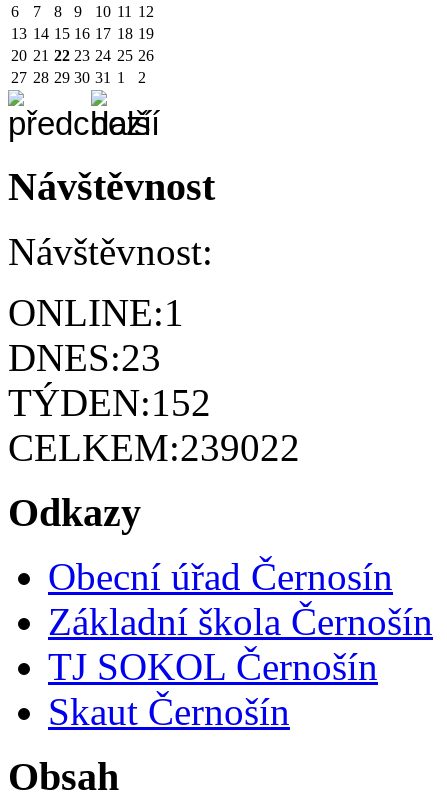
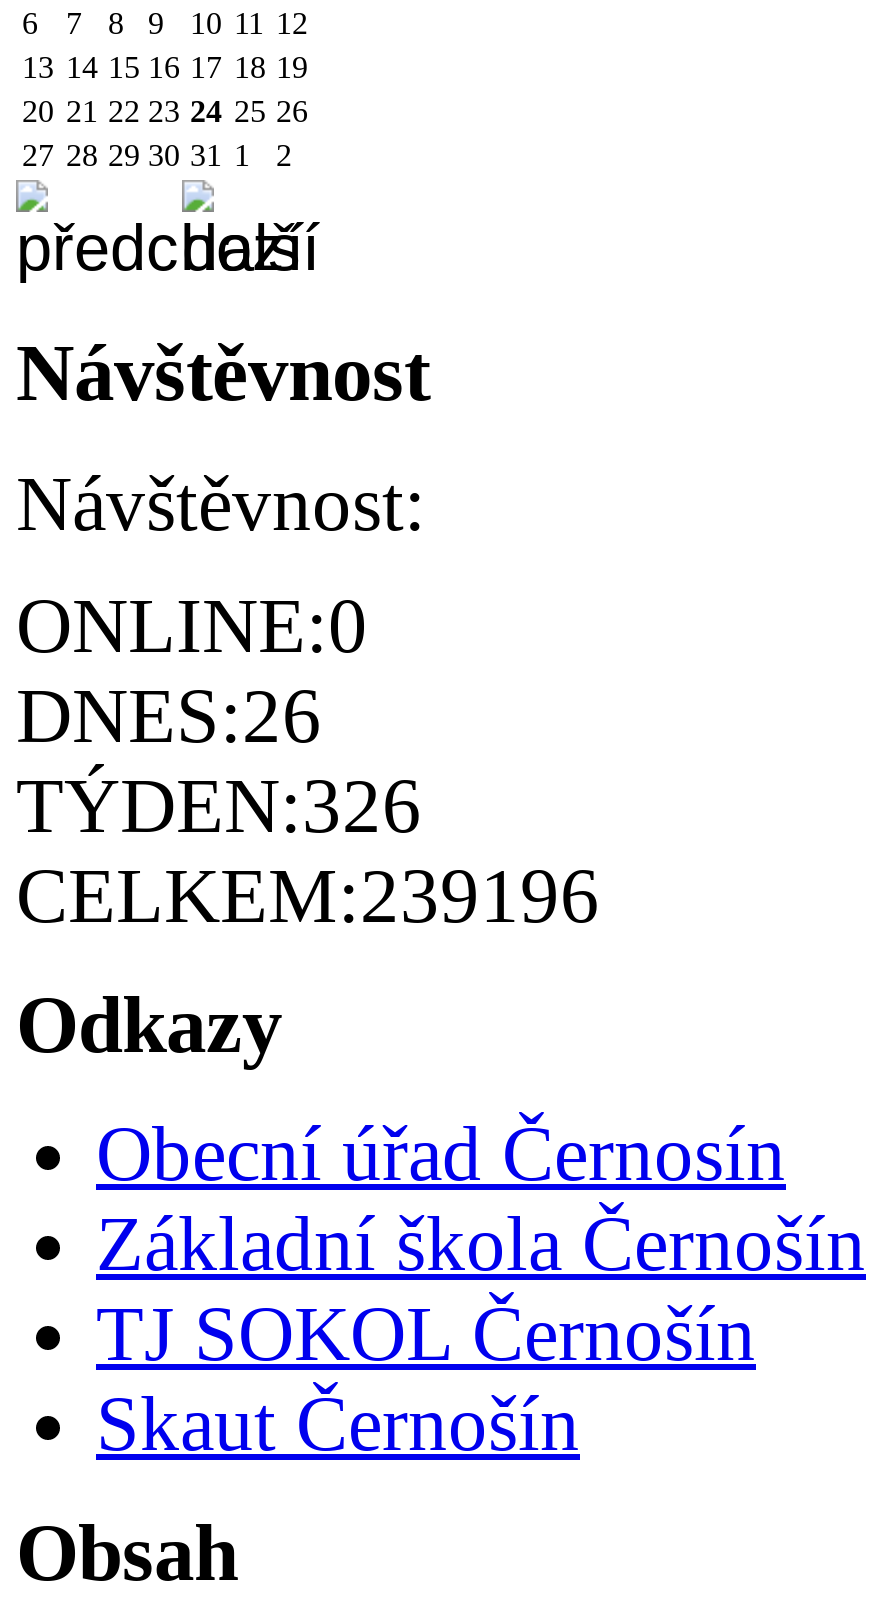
[8,291,184,334] ONLINE:1 -> [16,582,368,668] ONLINE:0
[8,336,161,379] DNES:23 -> [16,672,322,758] DNES:26
[8,381,211,424] TÝDEN:152 -> [16,762,422,848] TÝDEN:326
[8,426,300,469] CELKEM:239022 -> [16,852,600,938] CELKEM:239196

